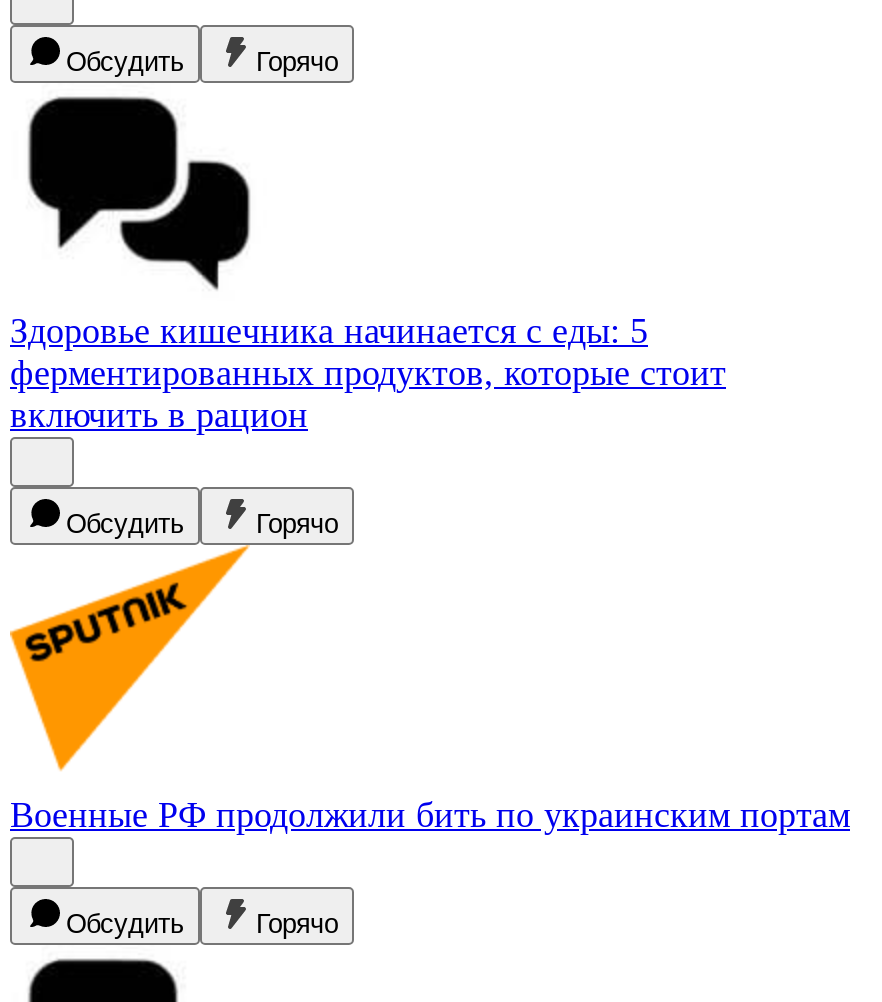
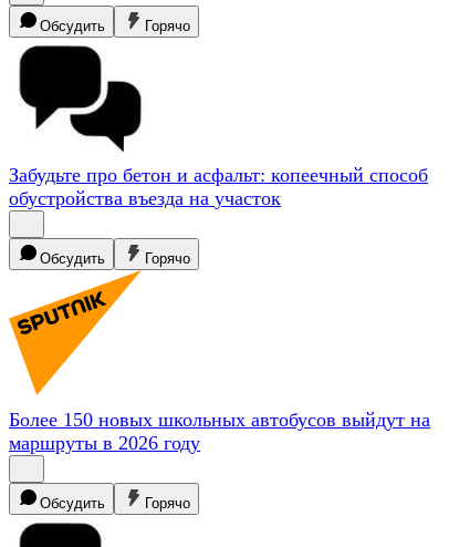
[10,311,726,435] Здоровье кишечника начинается с еды: 5 | ферментированных продуктов, которые стоит | включить в рацион -> [9,164,428,209] Забудьте про бетон и асфальт: копеечный способ | обустройства въезда на участок
moved [66,509,338,539] -> [40,250,190,267]: Обсудить | Горячо
moved [12,573,194,665] -> [10,286,111,337]: [image]
[10,795,850,835] Военные РФ продолжили бить по украинским портам -> [9,409,430,454] Более 150 новых школьных автобусов выйдут на | маршруты в 2026 году

